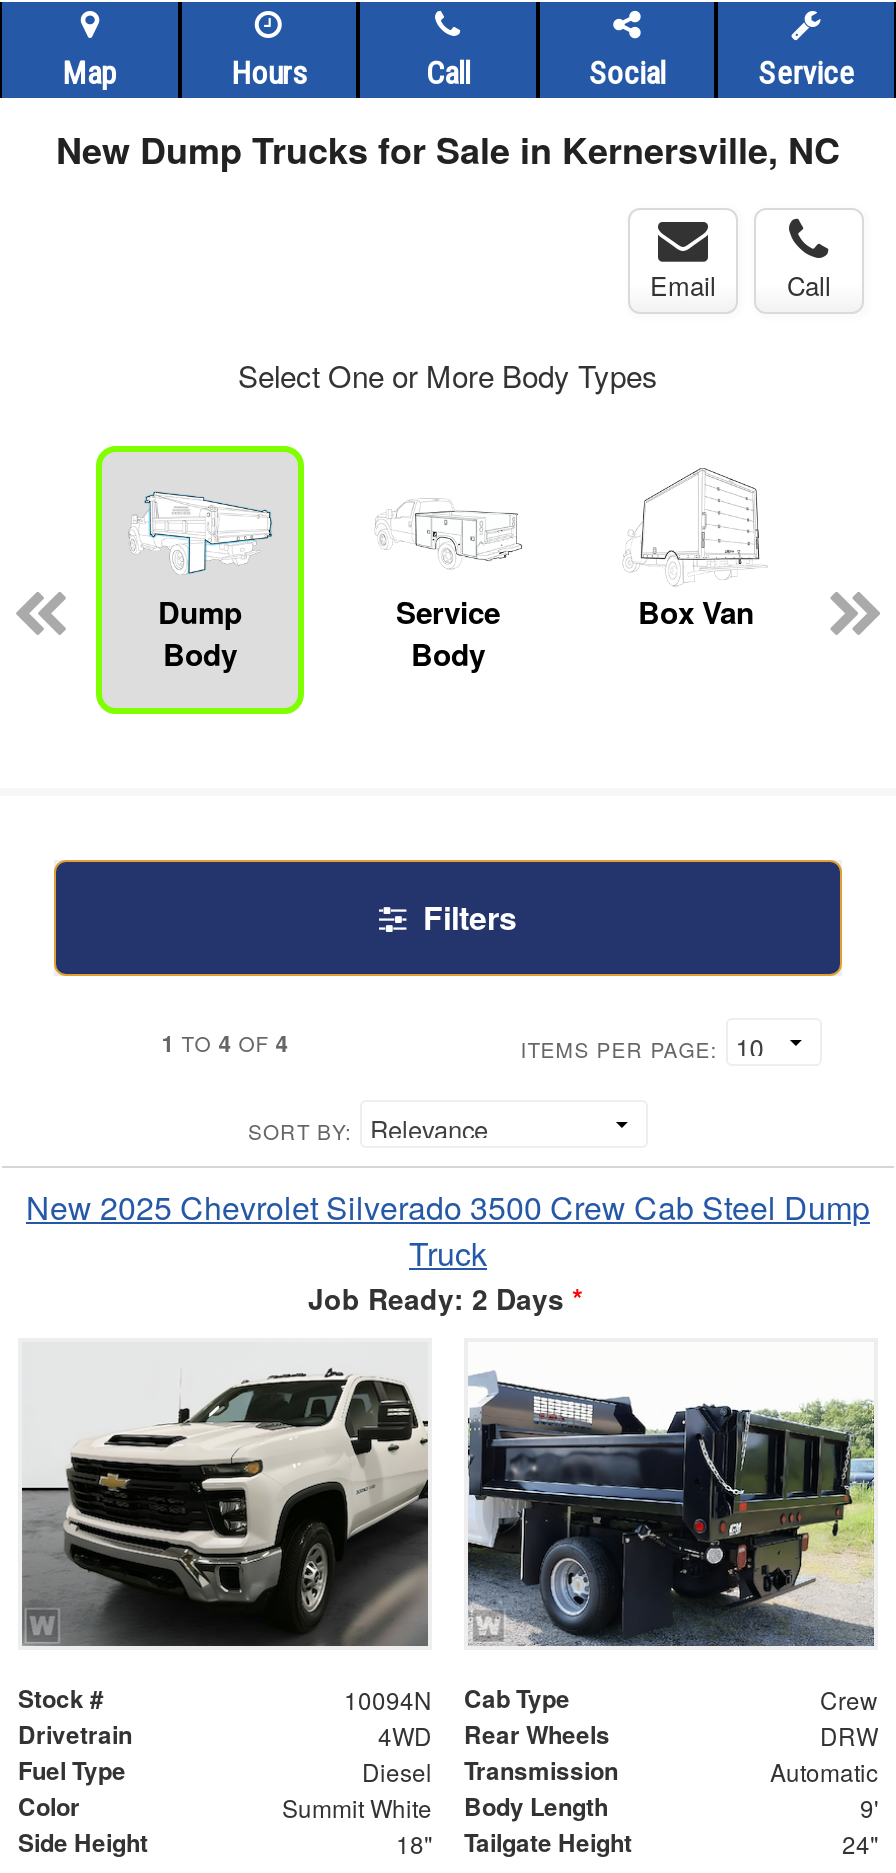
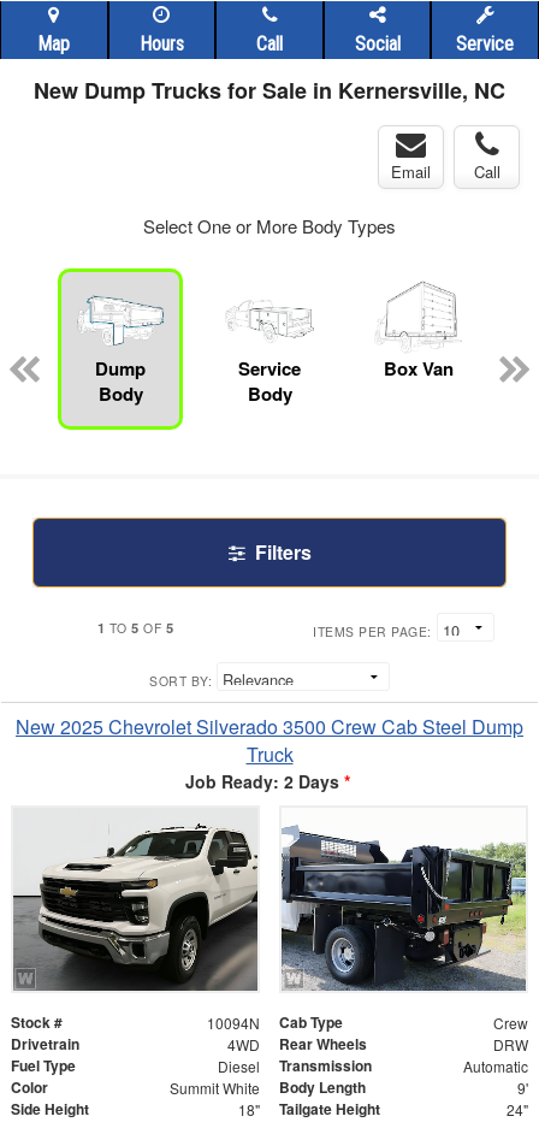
[162,1026,288,1058] 1 TO 4 OF 4 -> [97,617,173,637] 1 TO 5 OF 5

